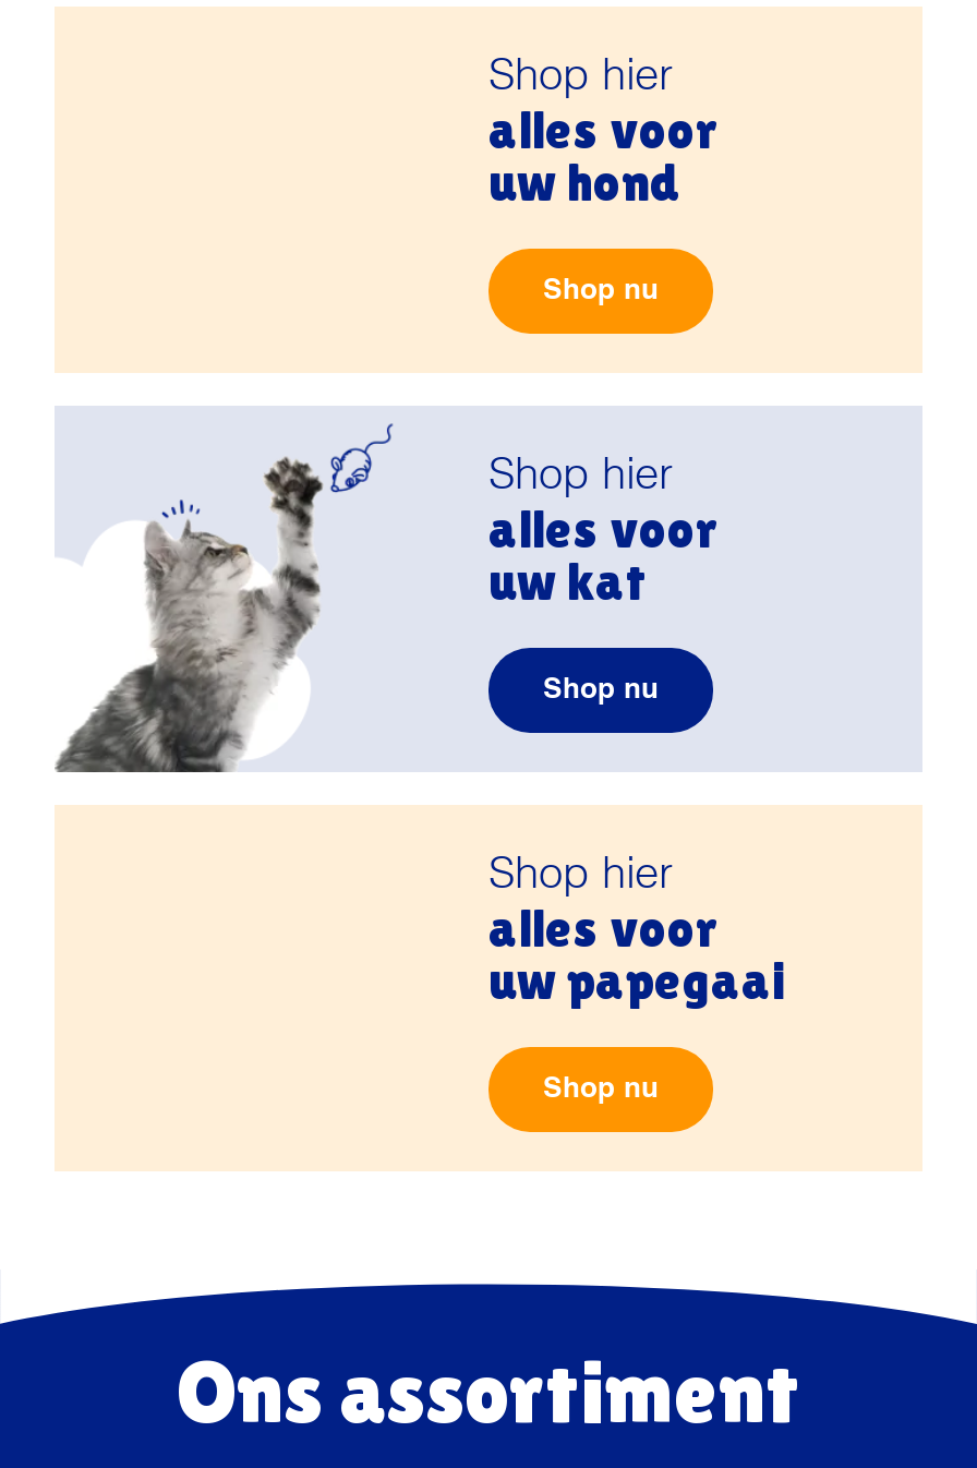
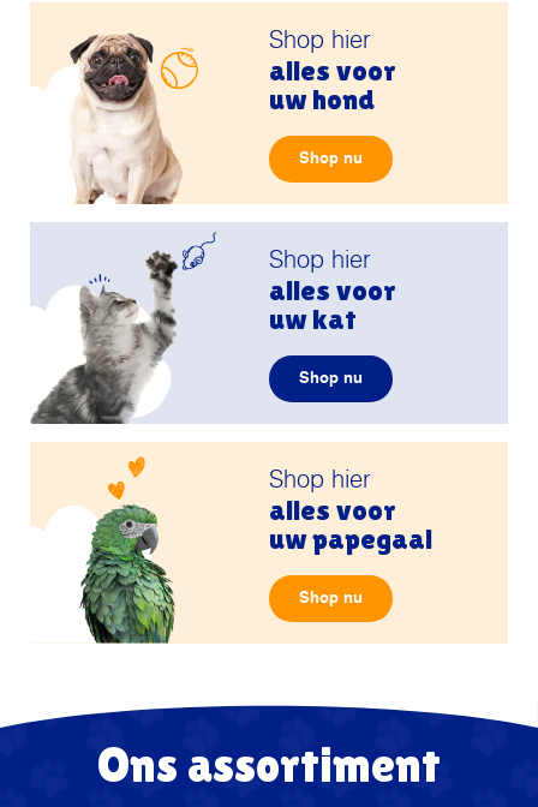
none -> [32,32,199,205] [image]
none -> [32,456,175,645] [image]

